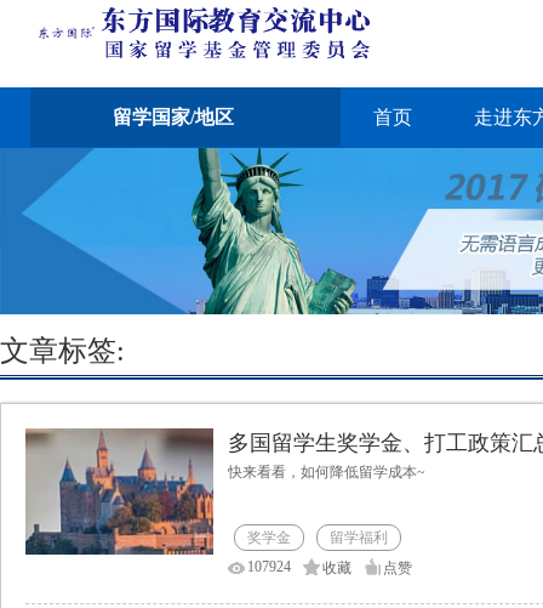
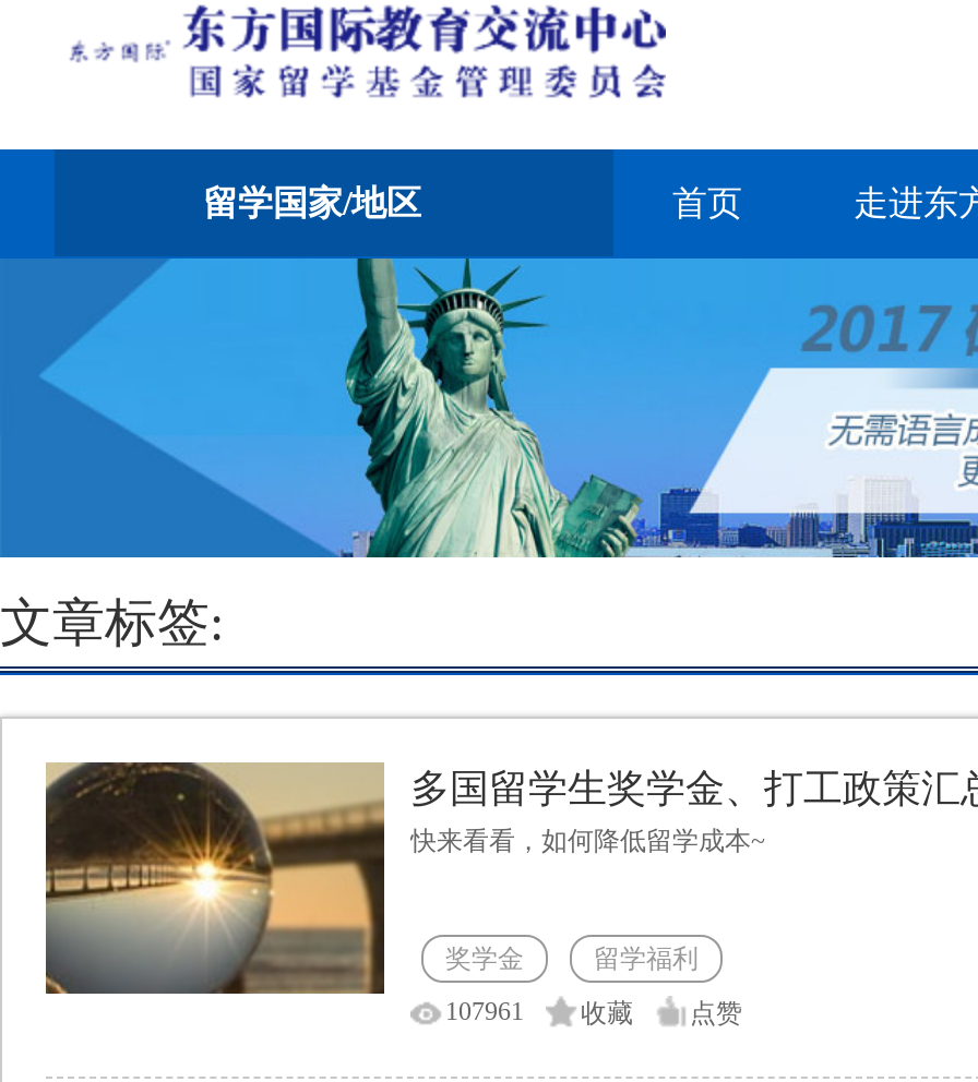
[25,428,412,576] [image] | 107924 收藏 点赞 -> [44,762,742,1029] [image] | 107961 收藏 点赞

